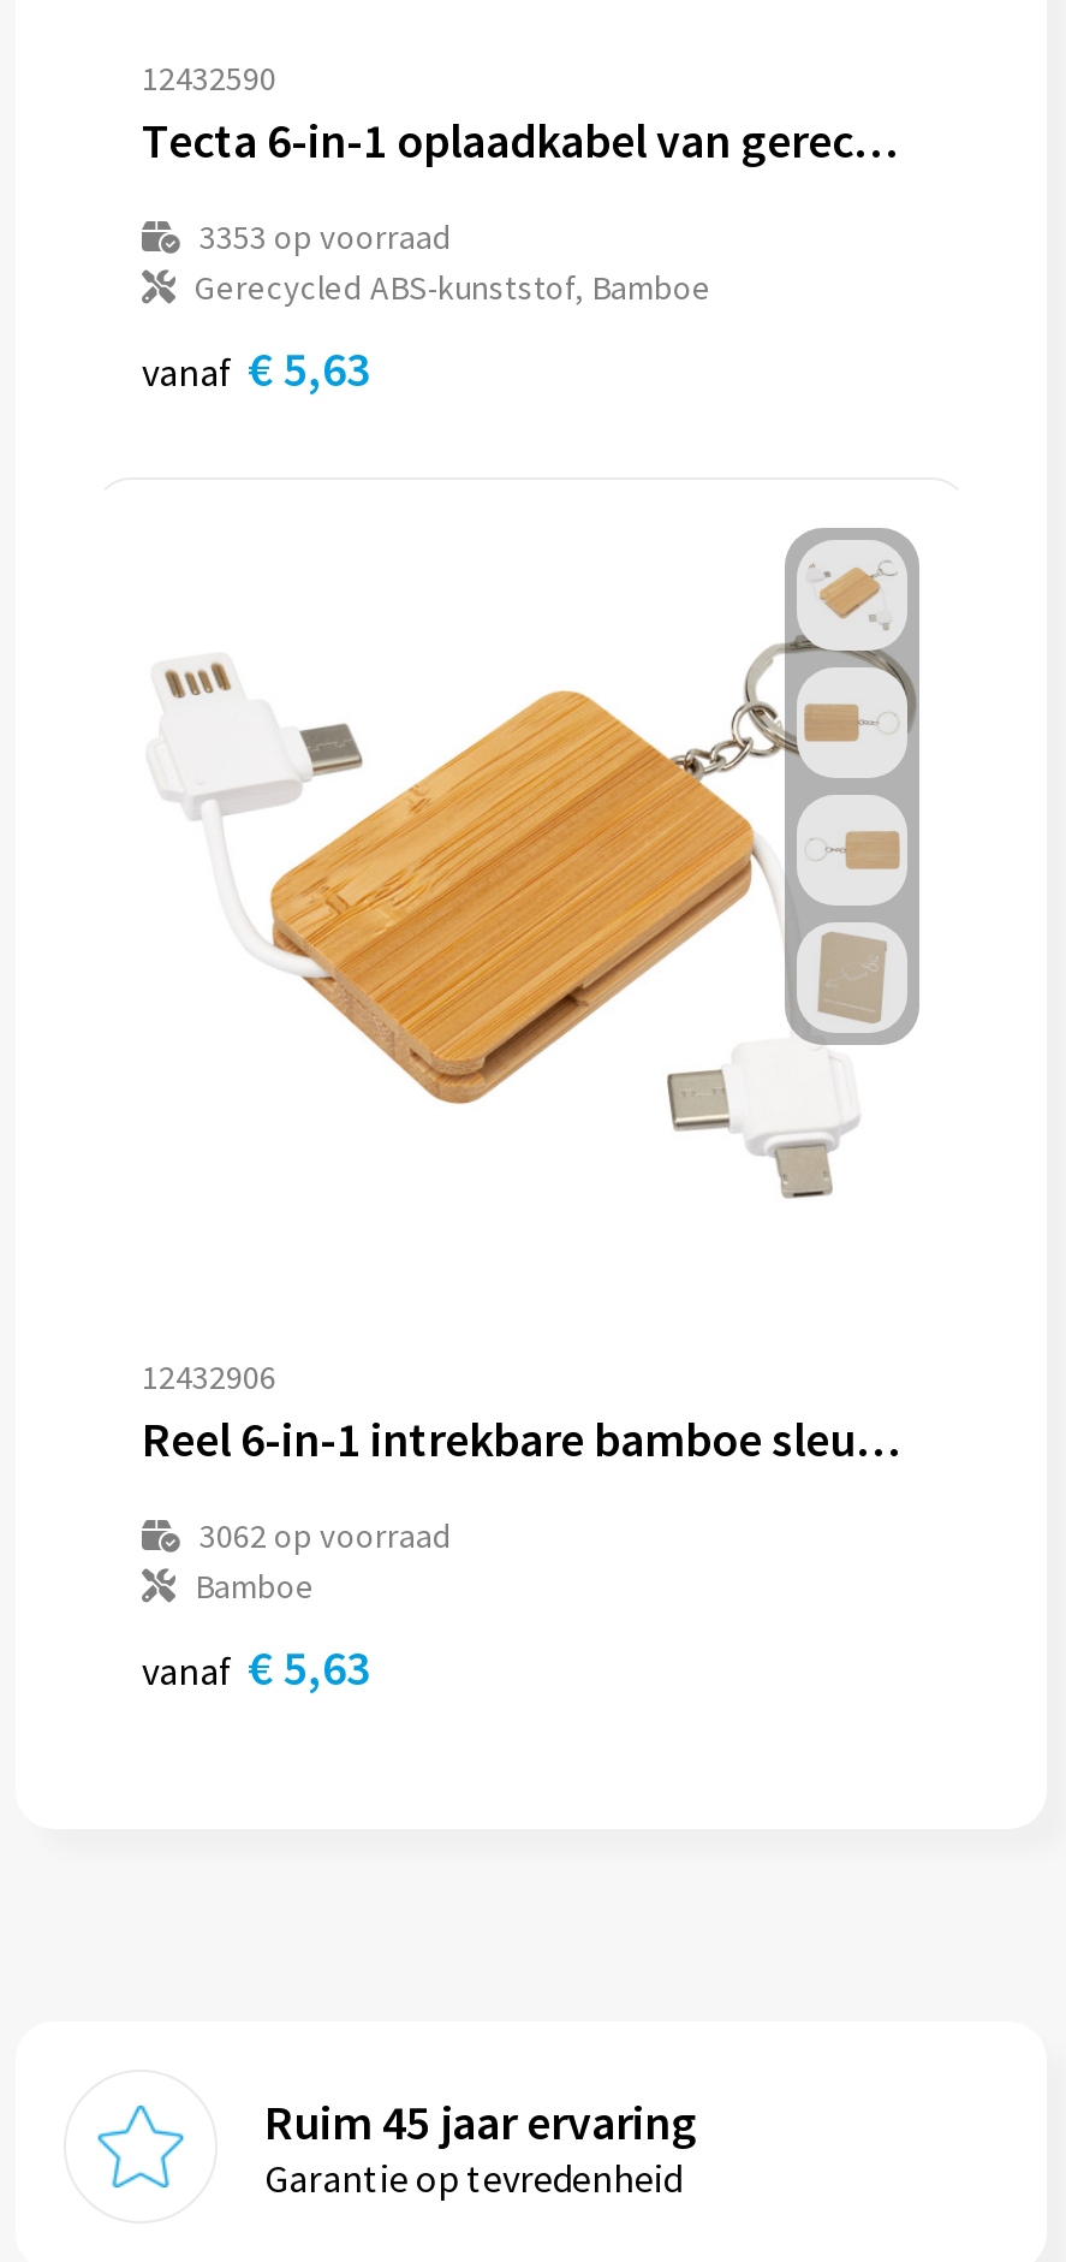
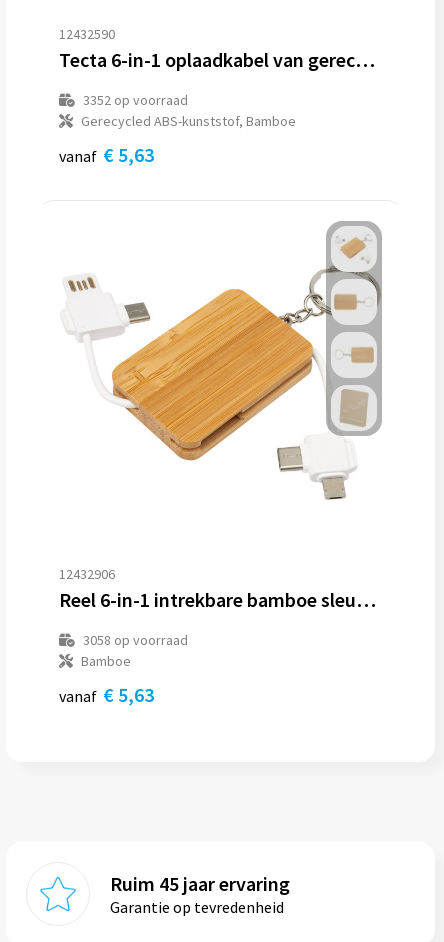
[199,215,452,259] 3353 op voorraad -> [82,91,187,109] 3352 op voorraad
[199,1514,452,1557] 3062 op voorraad -> [82,631,187,649] 3058 op voorraad

